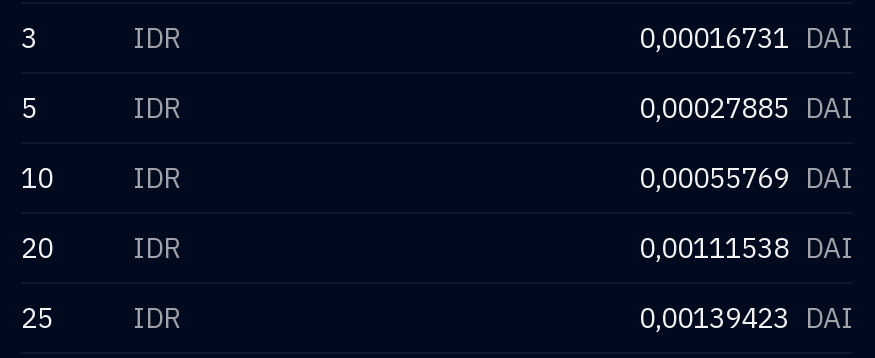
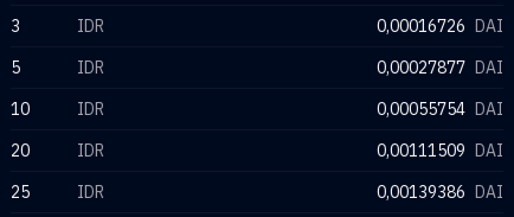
[639,20,853,56] 0,00016731 DAI -> [377,16,503,37] 0,00016726 DAI
[639,90,853,126] 0,00027885 DAI -> [377,57,503,78] 0,00027877 DAI
[639,160,853,196] 0,00055769 DAI -> [377,99,503,120] 0,00055754 DAI
[639,230,853,266] 0,00111538 DAI -> [377,140,503,161] 0,00111509 DAI
[639,300,853,336] 0,00139423 DAI -> [377,182,503,203] 0,00139386 DAI

